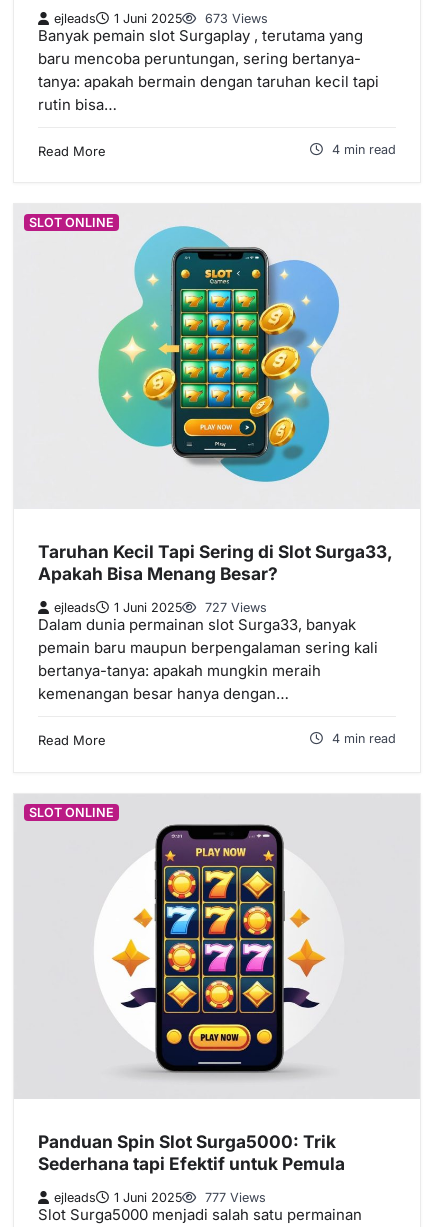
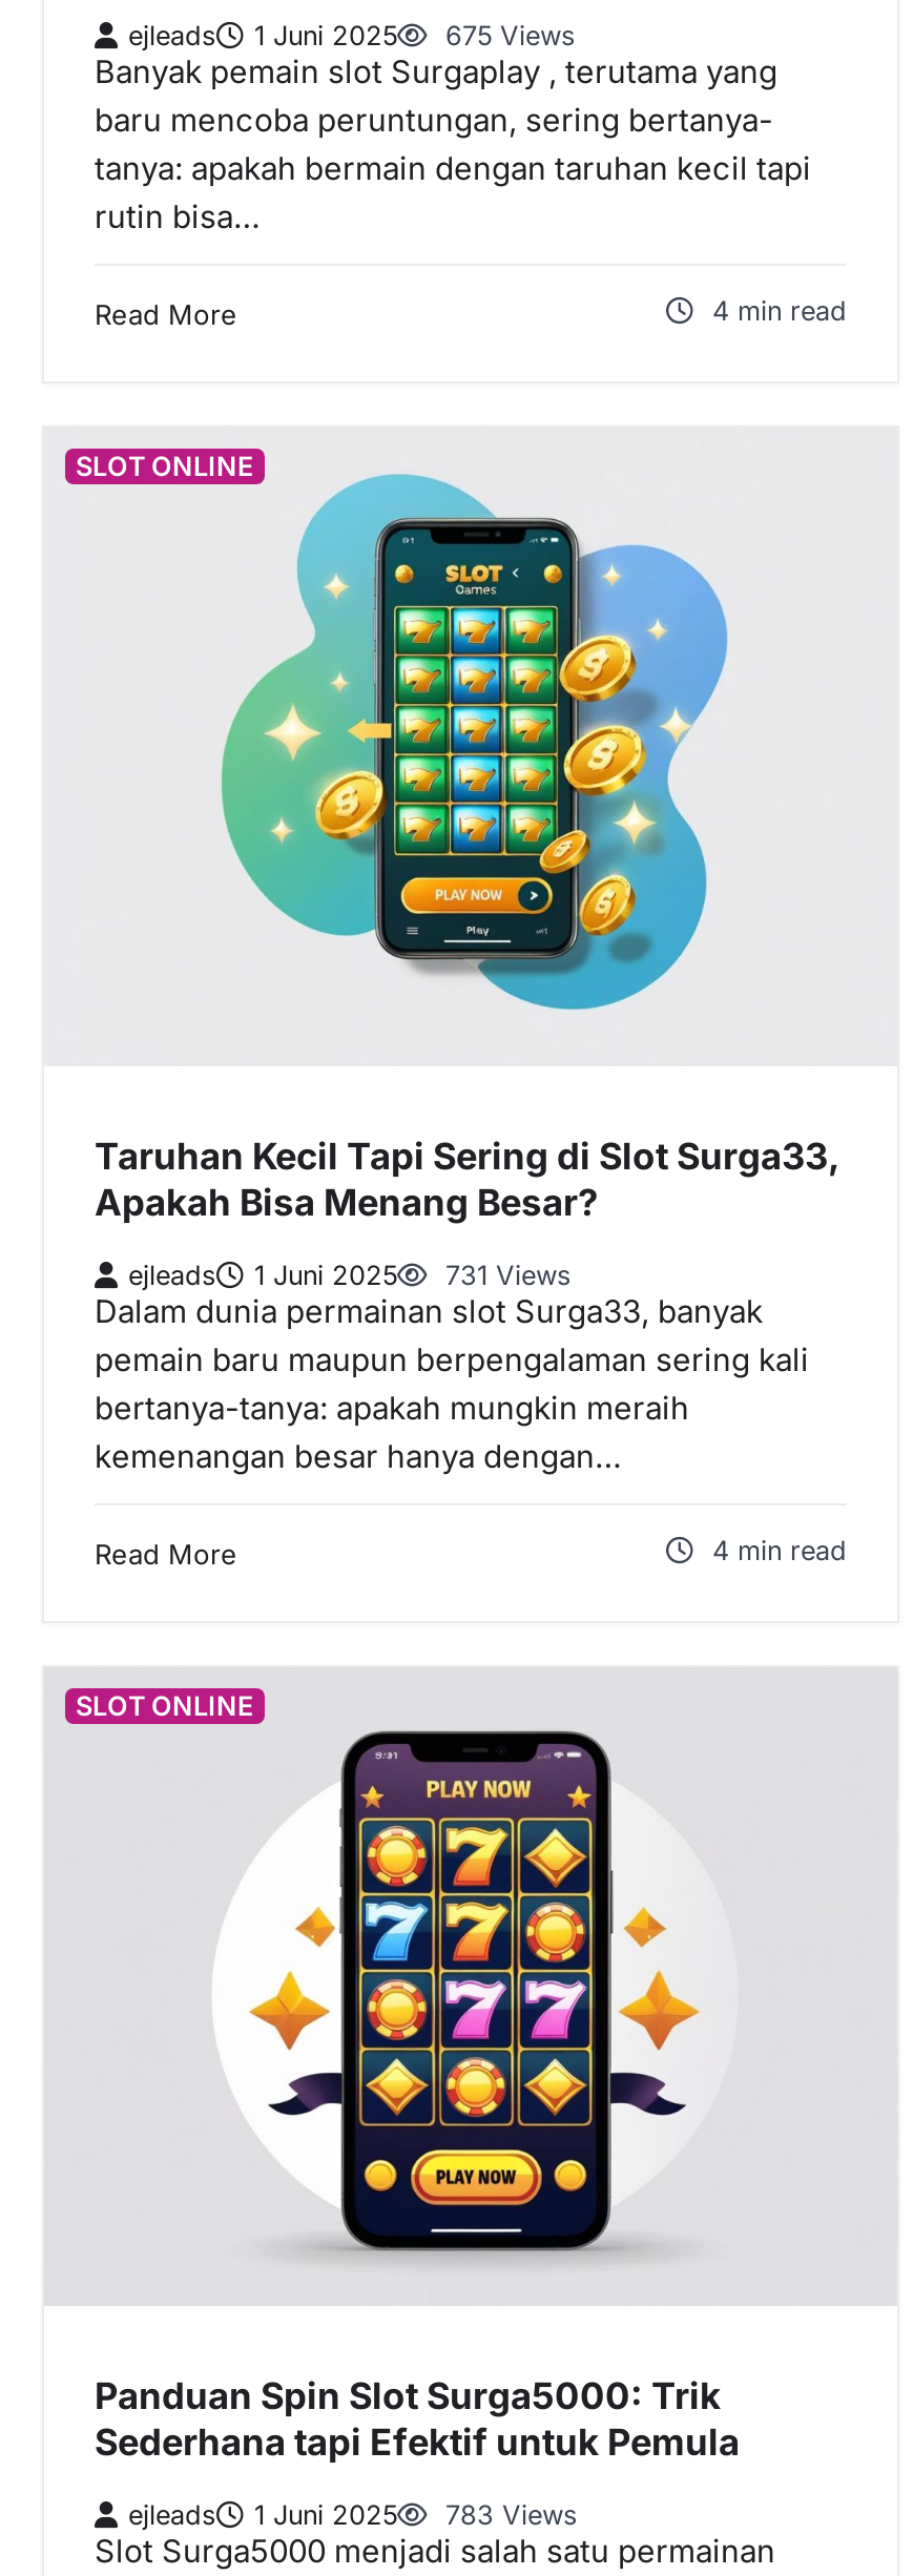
[54,10,268,25] ejleads 1 Juni 2025 673 Views -> [128,20,576,51] ejleads 1 Juni 2025 675 Views
[54,600,267,615] ejleads 1 Juni 2025 727 Views -> [128,1259,572,1291] ejleads 1 Juni 2025 731 Views
[54,1190,266,1205] ejleads 1 Juni 2025 777 Views -> [128,2499,578,2530] ejleads 1 Juni 2025 783 Views

